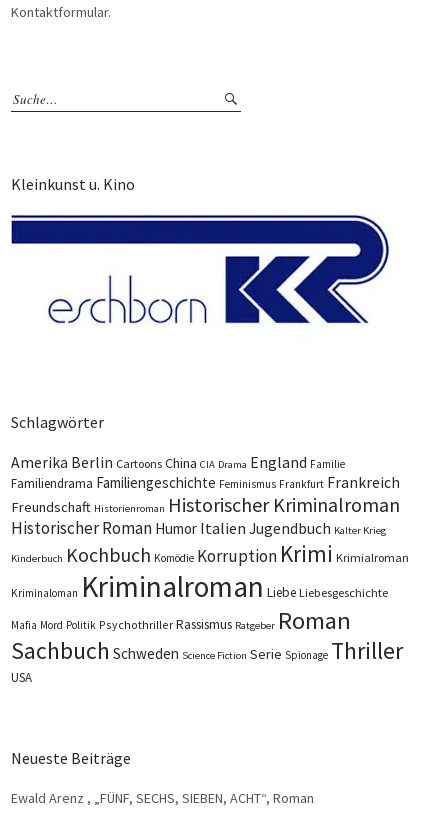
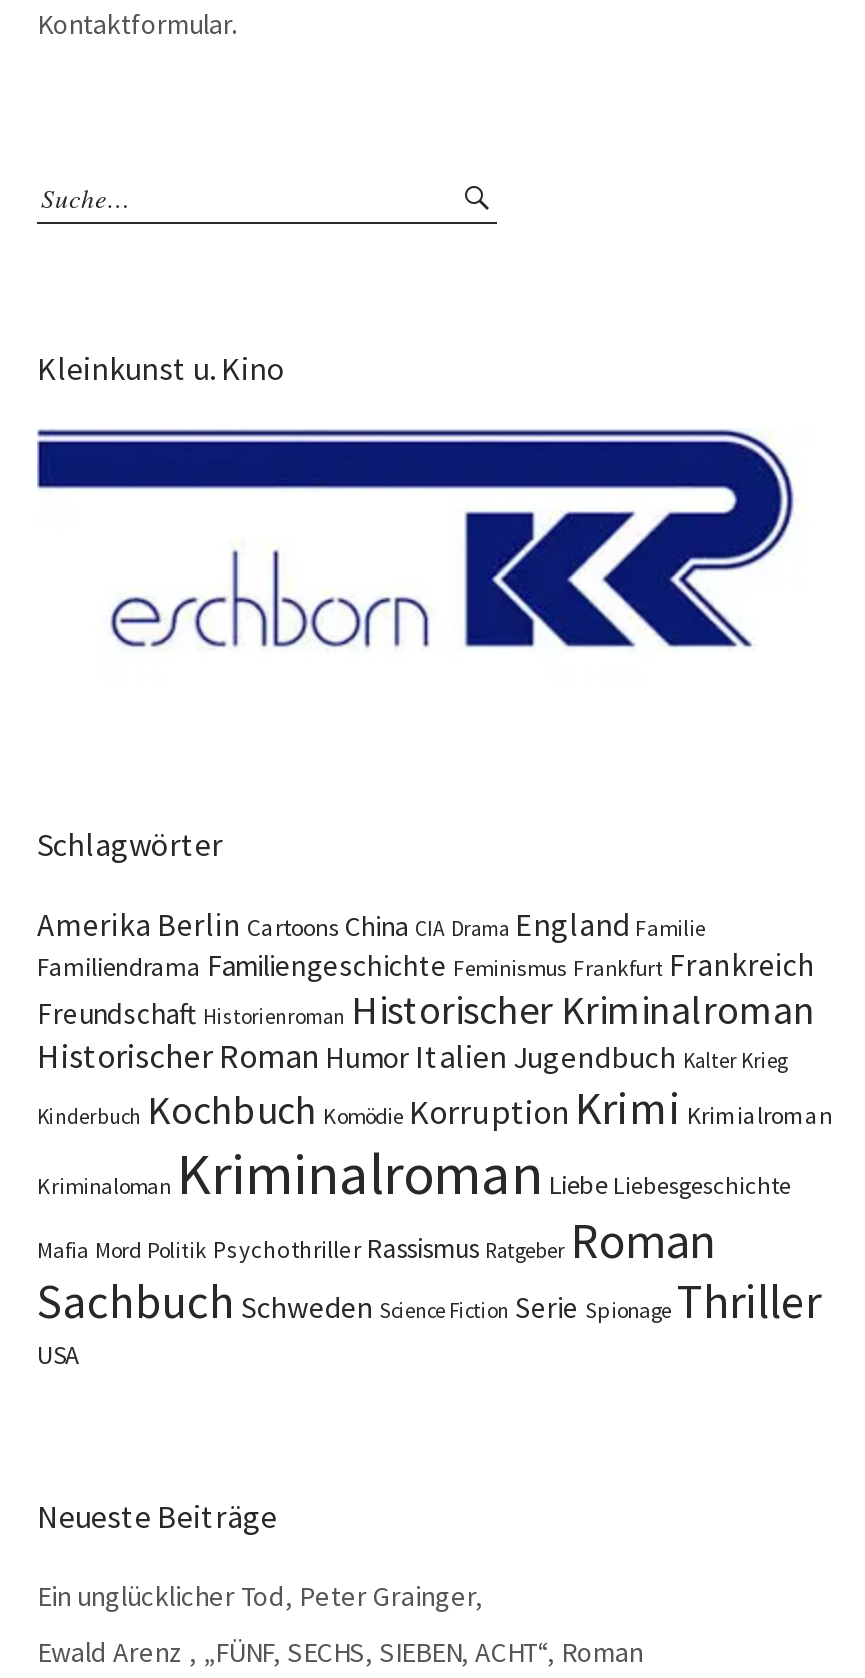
none -> [37,1577,483,1613] Ein unglücklicher Tod, Peter Grainger,

